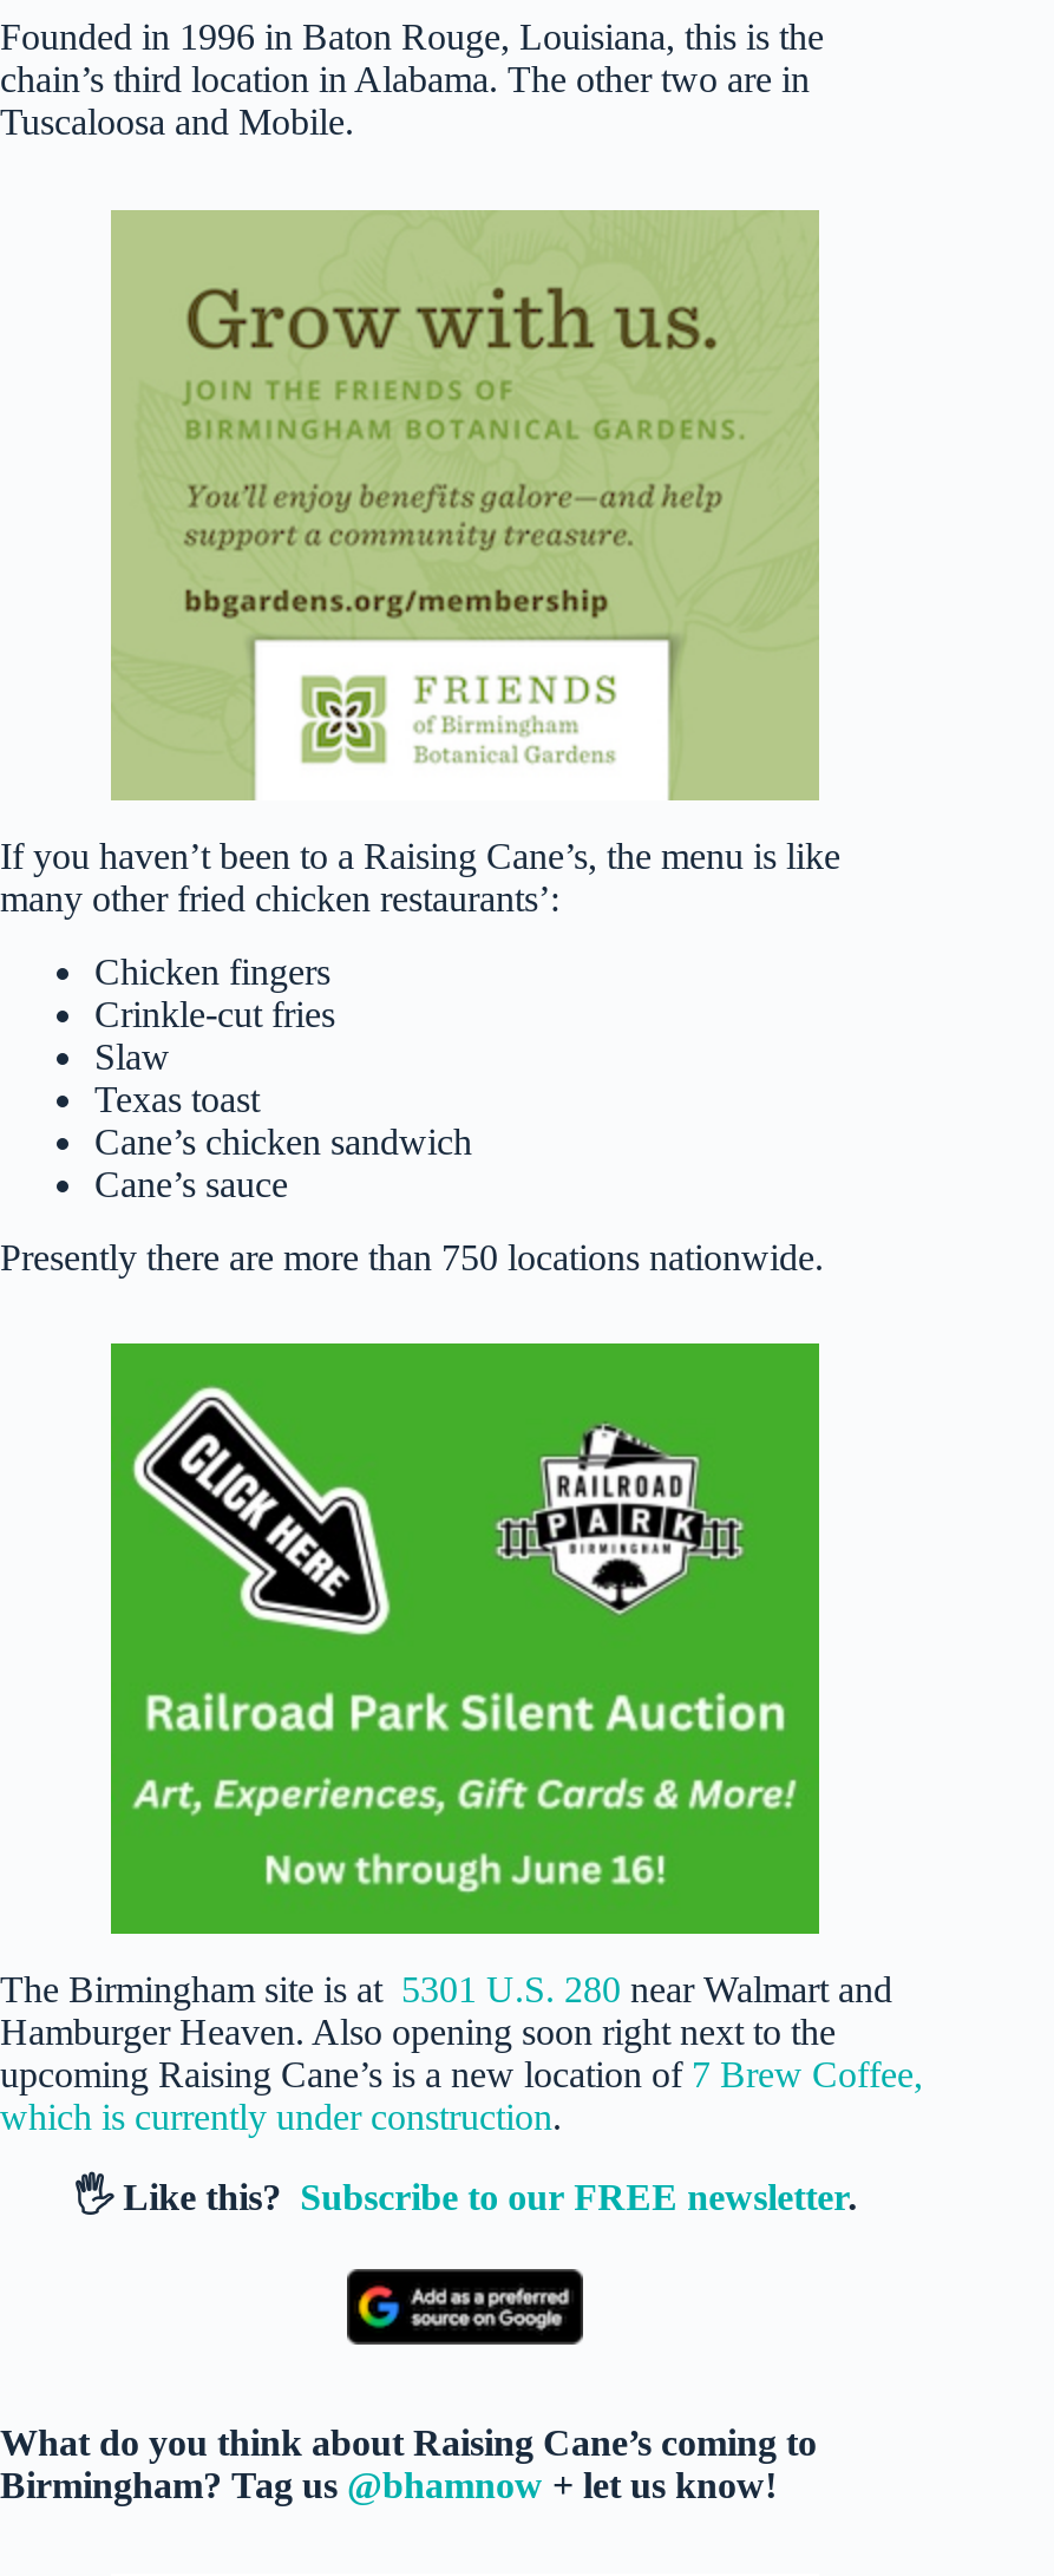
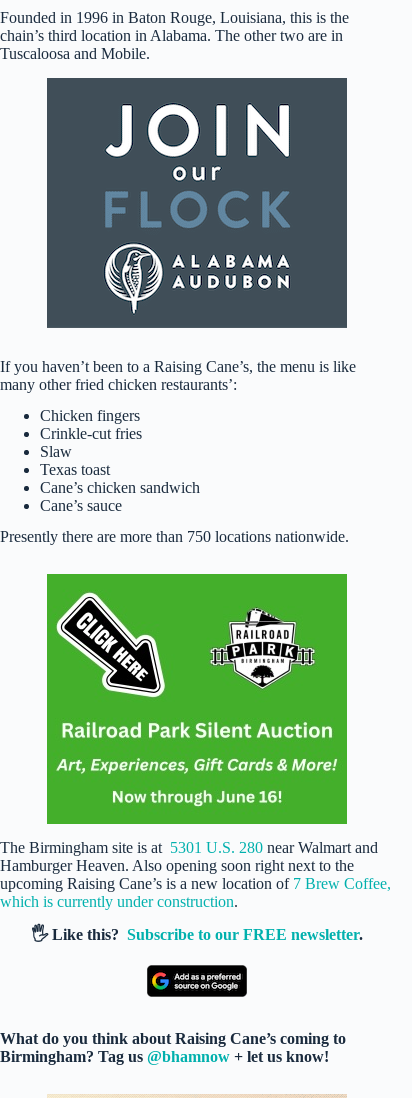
[109,179,821,803] [image] -> [46,77,348,341] [image]

